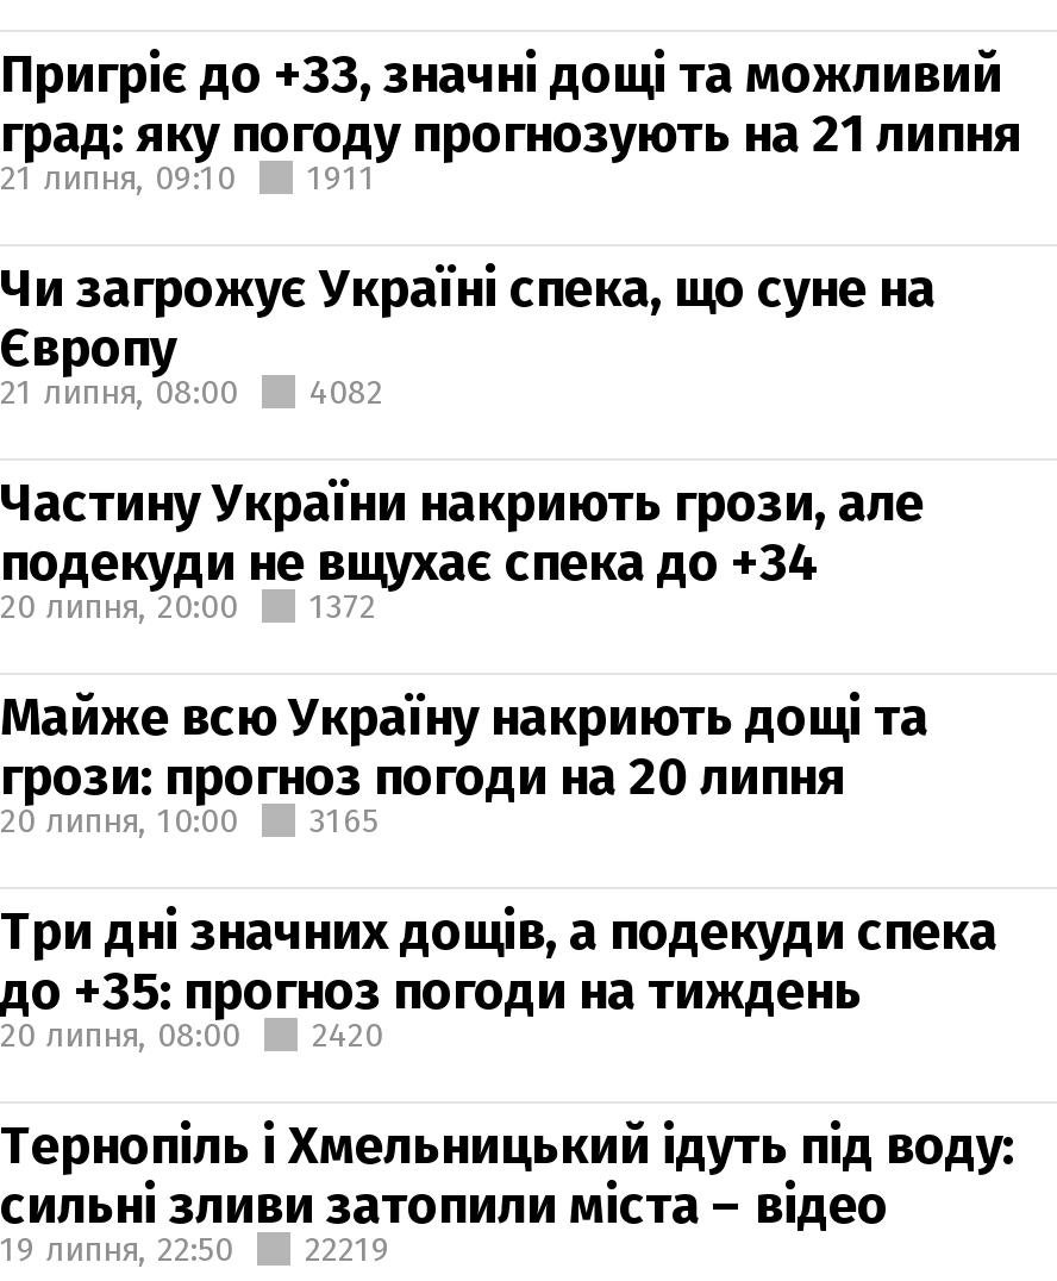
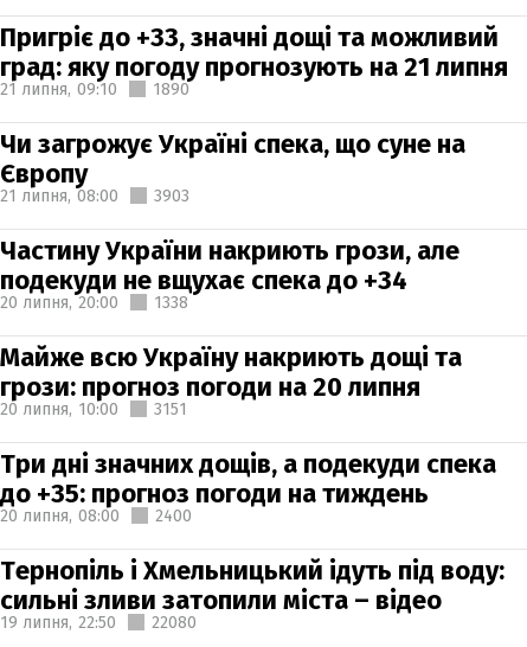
[307,157,376,198] 1911 -> [153,79,189,99] 1890
[0,371,383,412] 21 липня, 08:00 4082 -> [0,185,189,206] 21 липня, 08:00 3903
[0,586,376,626] 20 липня, 20:00 1372 -> [0,292,188,312] 20 липня, 20:00 1338
[0,800,379,841] 20 липня, 10:00 3165 -> [0,399,187,419] 20 липня, 10:00 3151
[0,1014,383,1055] 20 липня, 08:00 2420 -> [0,505,192,526] 20 липня, 08:00 2400
[0,1229,390,1269] 19 липня, 22:50 22219 -> [0,612,197,632] 19 липня, 22:50 22080

